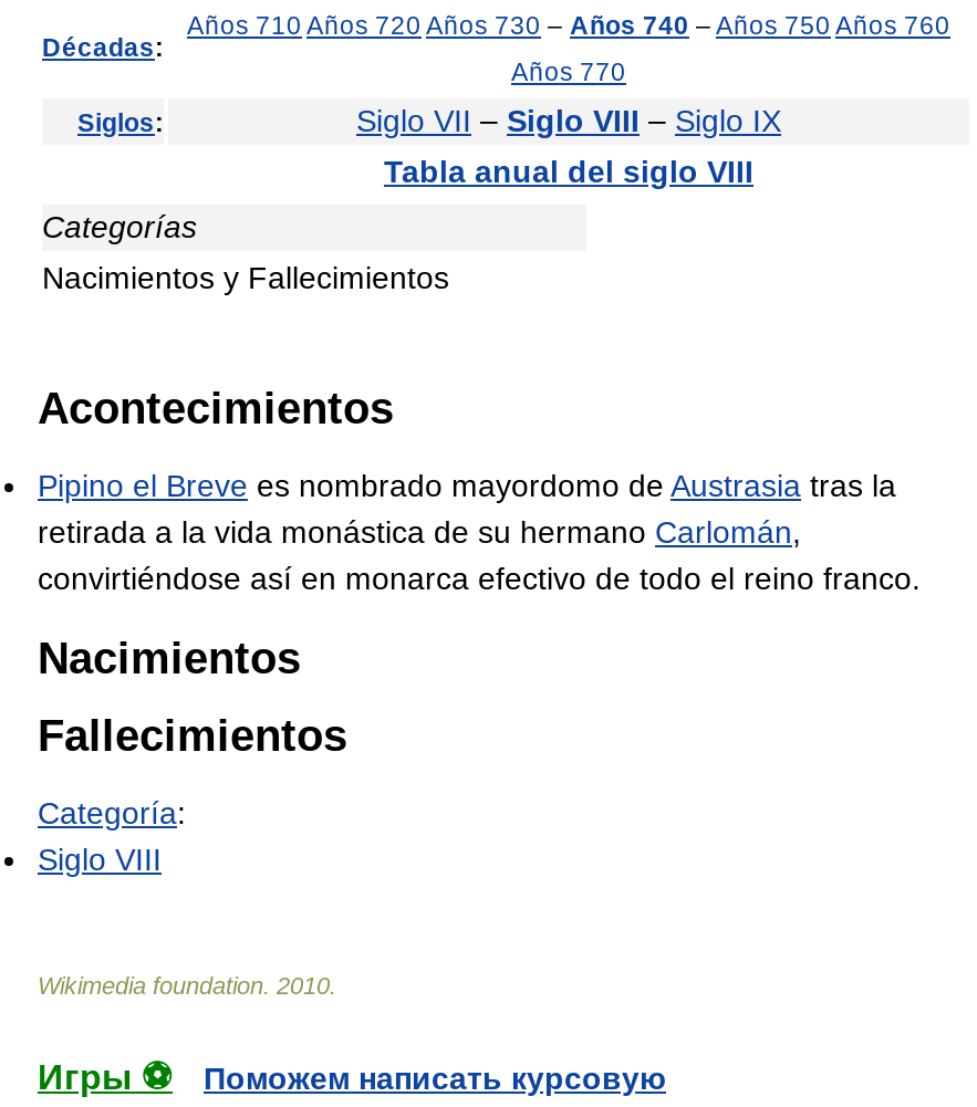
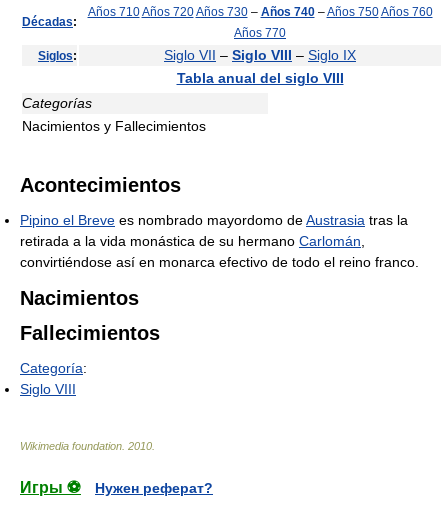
[204,1061,666,1096] Поможем написать курсовую -> [95,480,213,496] Нужен реферат?

